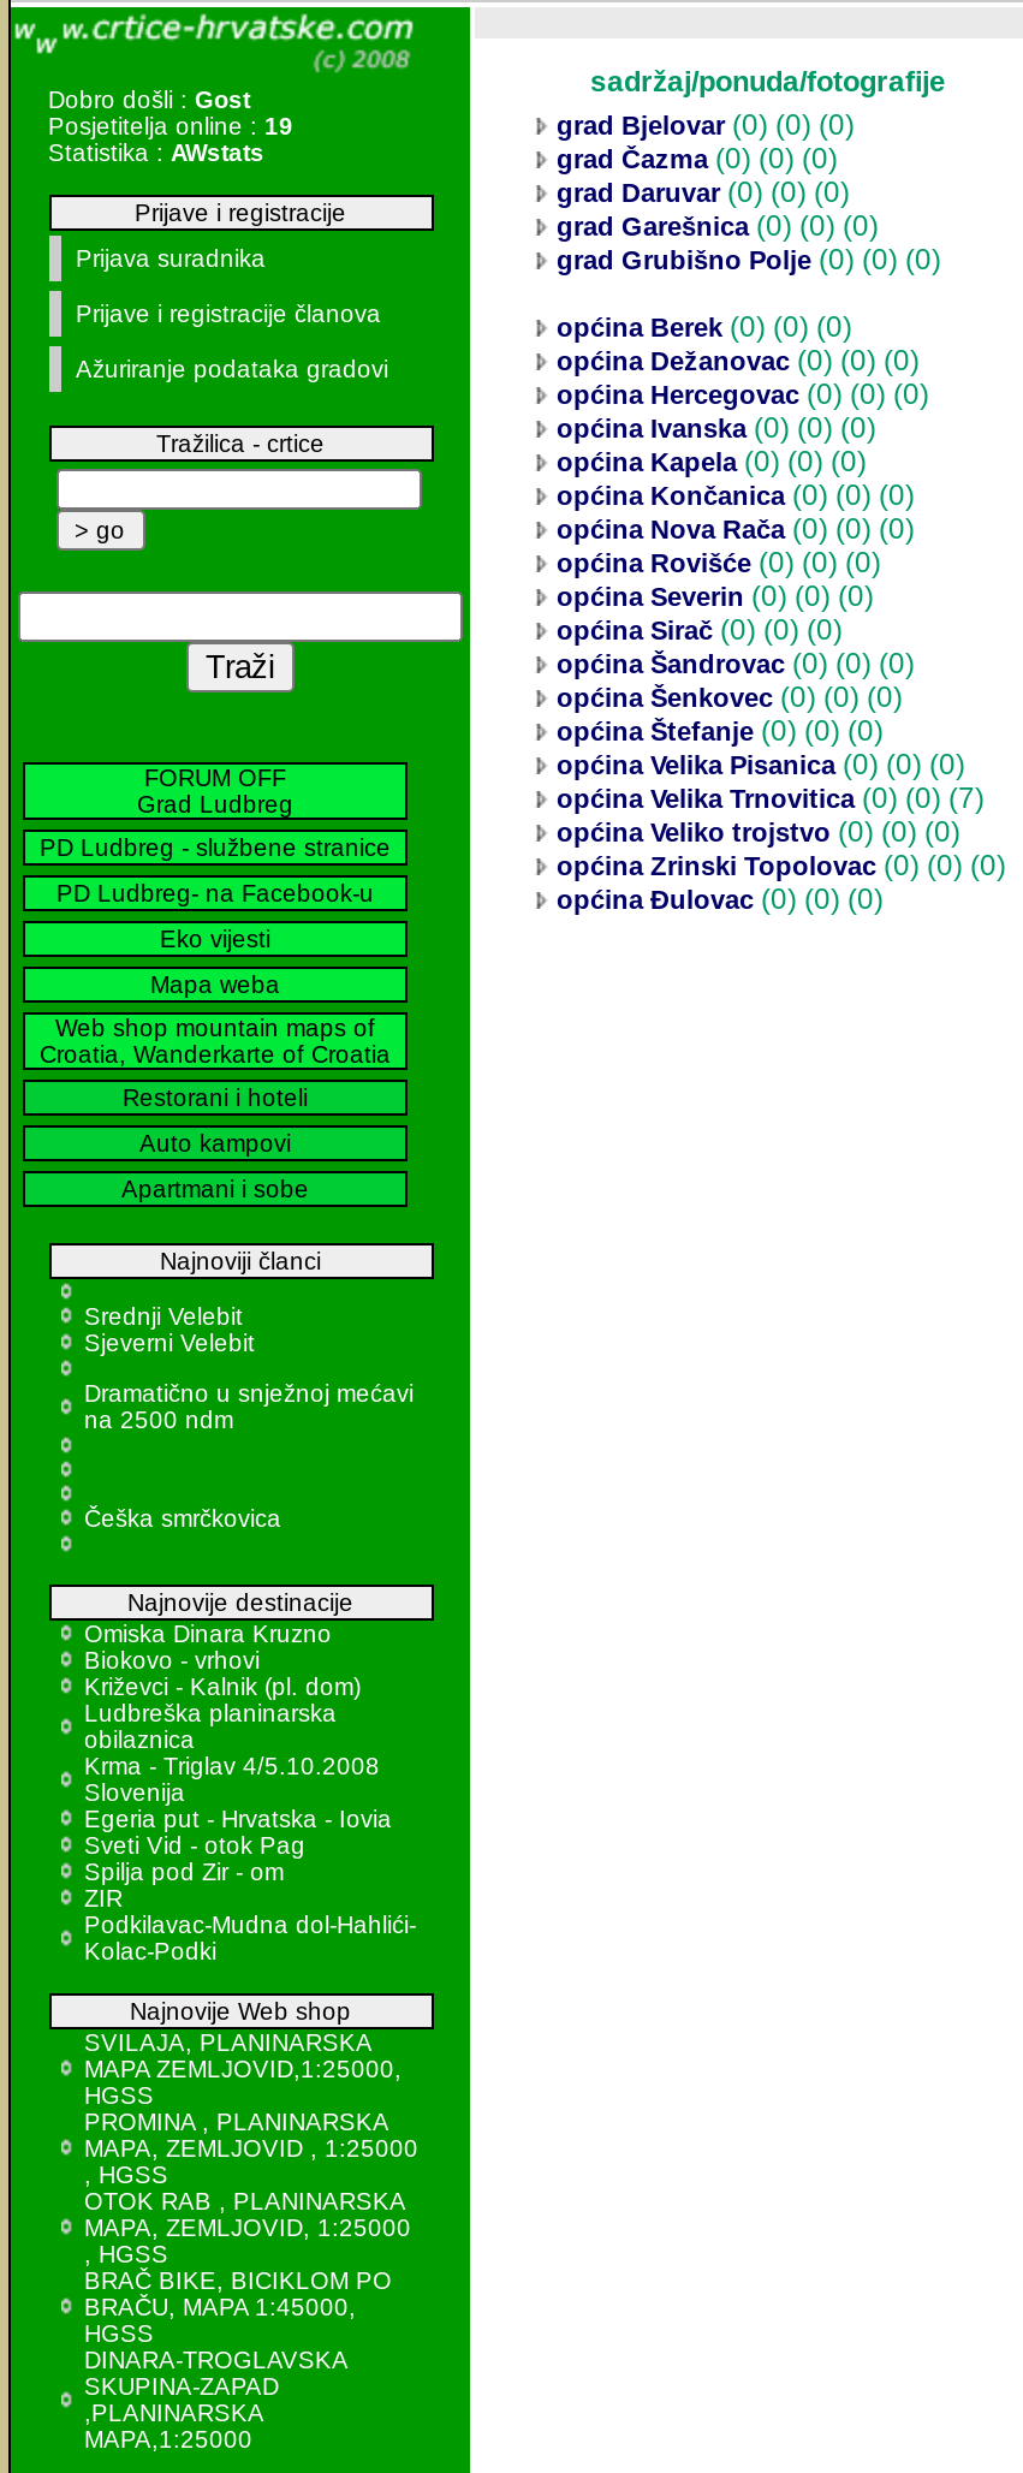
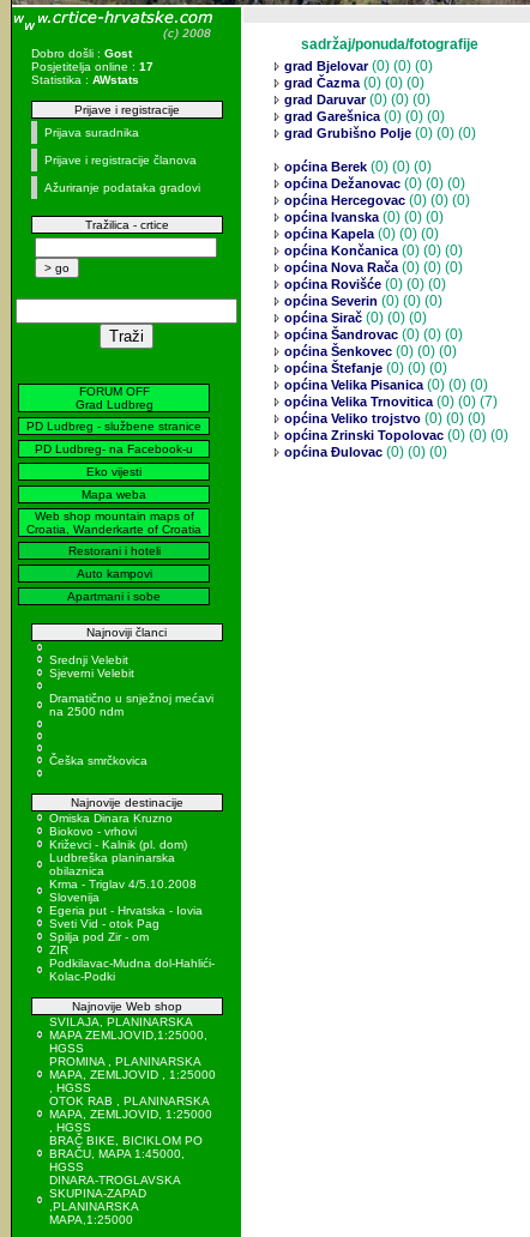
[48,113,293,139] Posjetitelja online : 19 -> [31,60,153,73] Posjetitelja online : 17

